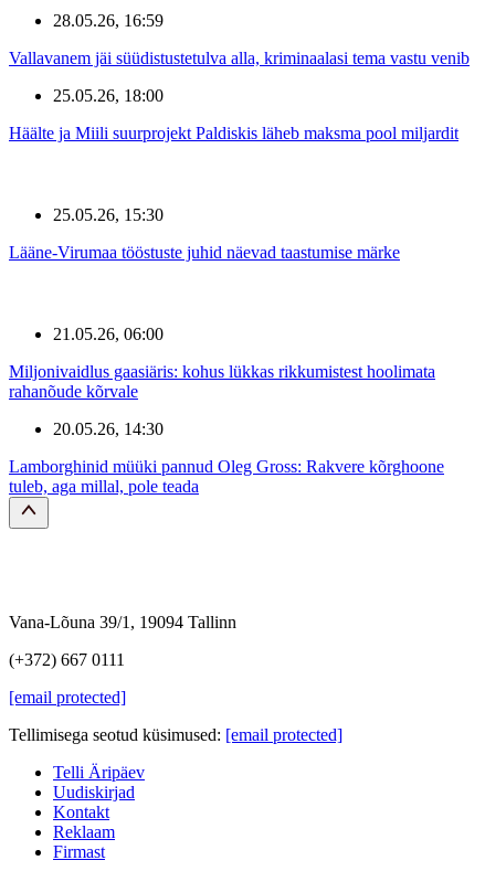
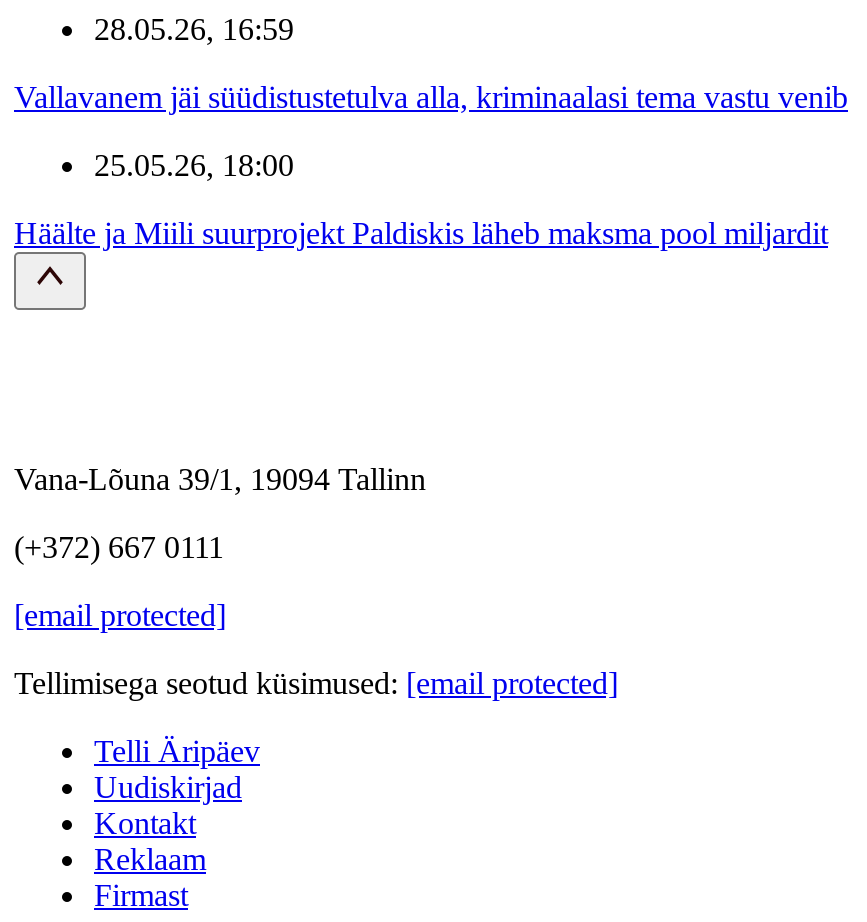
[9,205,400,262] 25.05.26, 15:30 | Lääne-Virumaa tööstuste juhid näevad taastumise märke -> none
[9,324,444,496] 21.05.26, 06:00 | Miljonivaidlus gaasiäris: kohus lükkas rikkumistest hoolimata | rahanõude kõrvale | 20.05.26, 14:30 | Lamborghinid müüki pannud Oleg Gross: Rakvere kõrghoone | tuleb, aga millal, pole teada -> none

